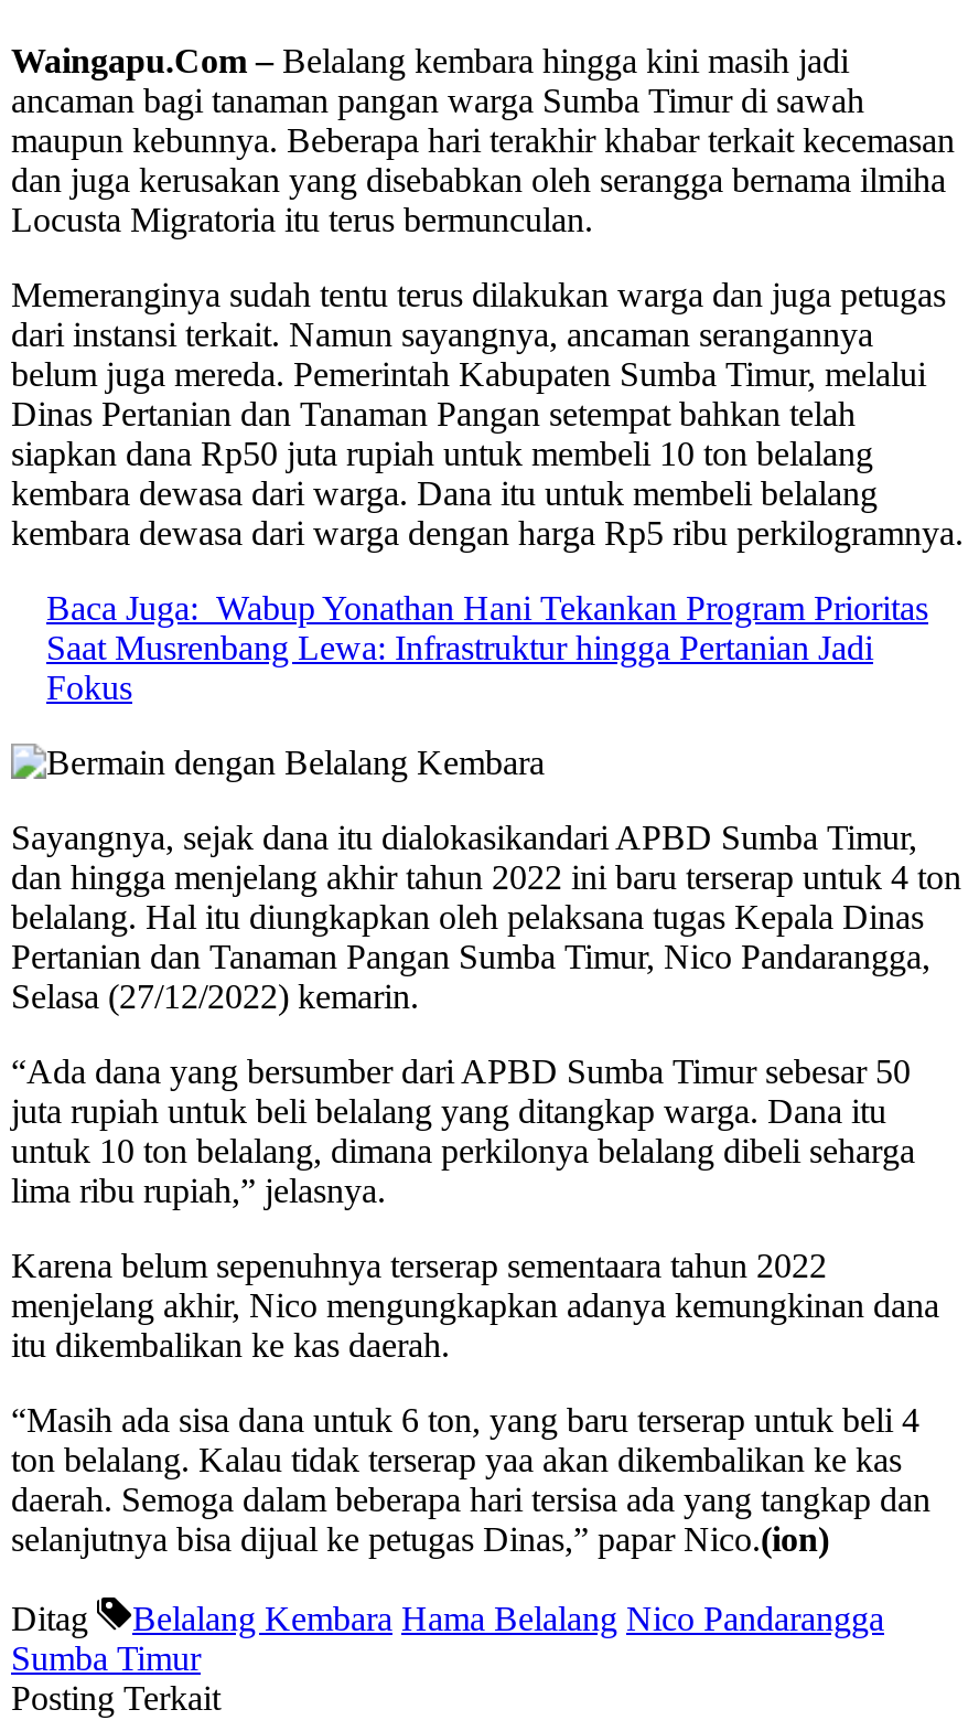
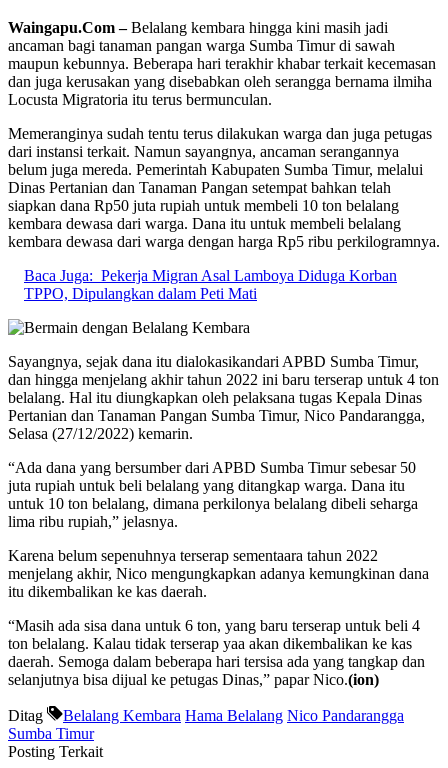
[46,589,928,706] Baca Juga: Wabup Yonathan Hani Tekankan Program Prioritas | Saat Musrenbang Lewa: Infrastruktur hingga Pertanian Jadi | Fokus -> [24,267,397,302] Baca Juga: Pekerja Migran Asal Lamboya Diduga Korban | TPPO, Dipulangkan dalam Peti Mati

